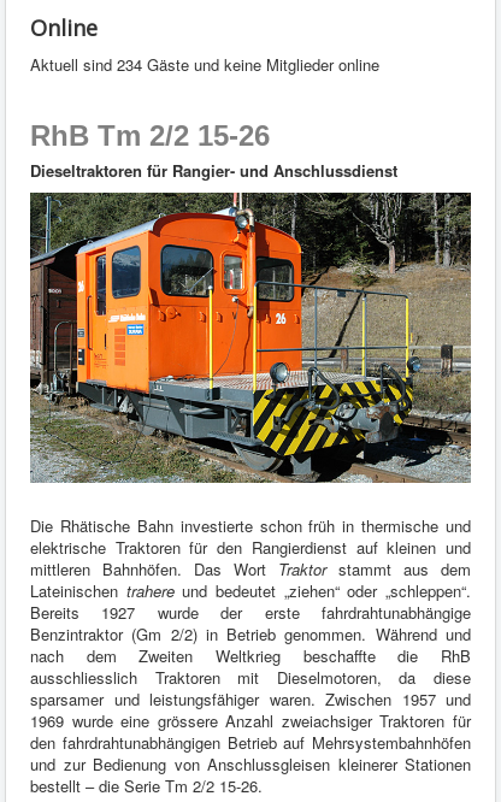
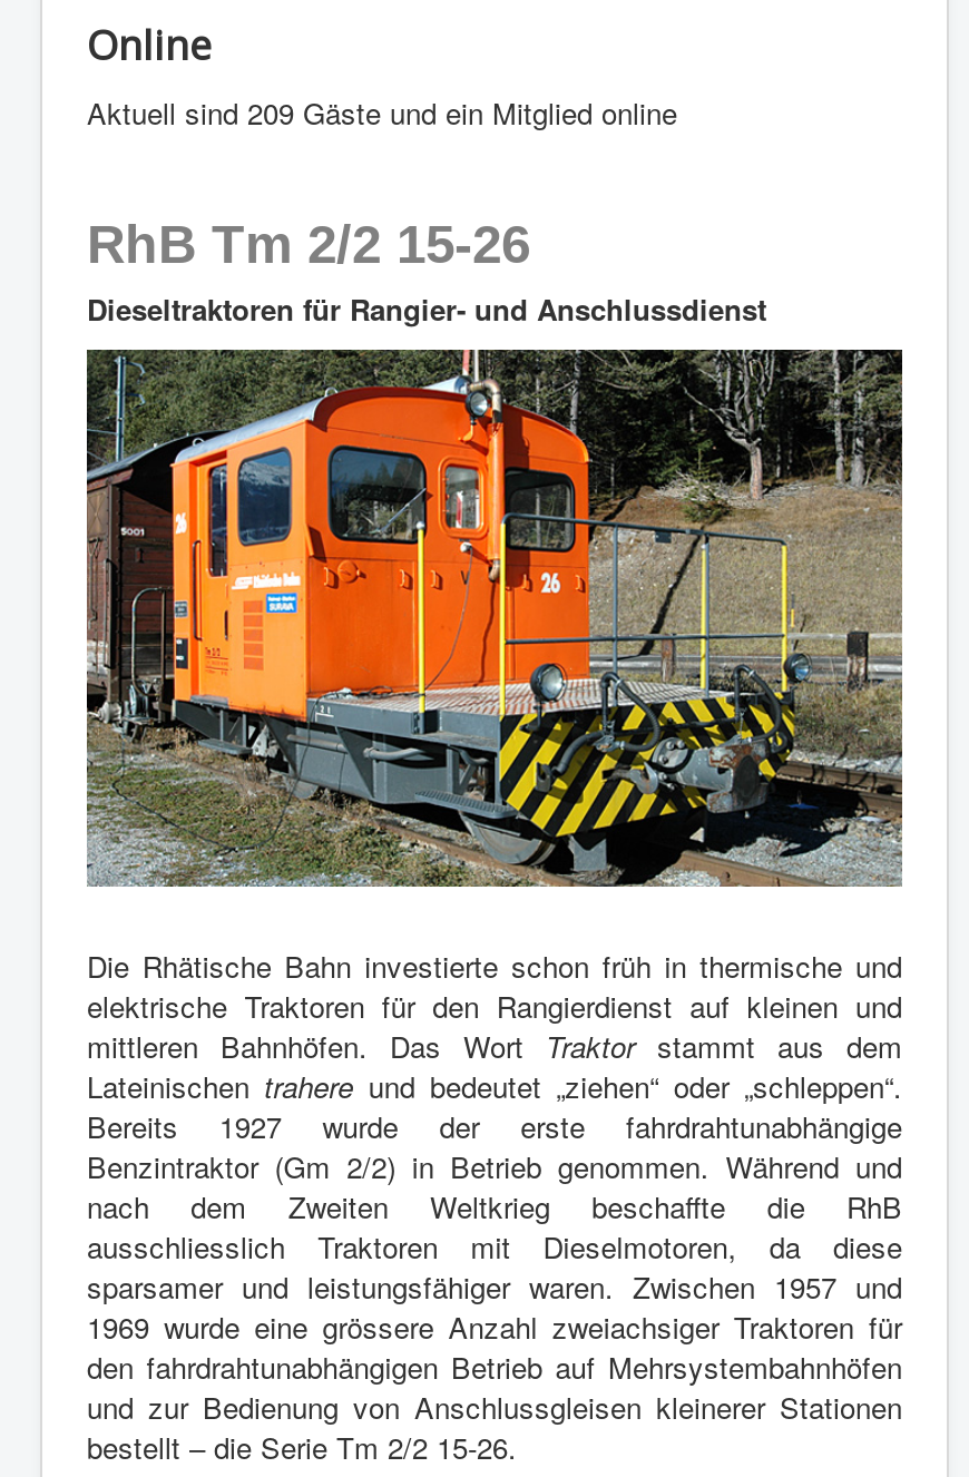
[30,53,379,76] Aktuell sind 234 Gäste und keine Mitglieder online -> [87,92,677,134] Aktuell sind 209 Gäste und ein Mitglied online

